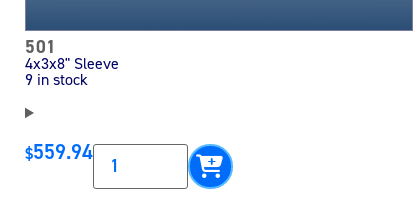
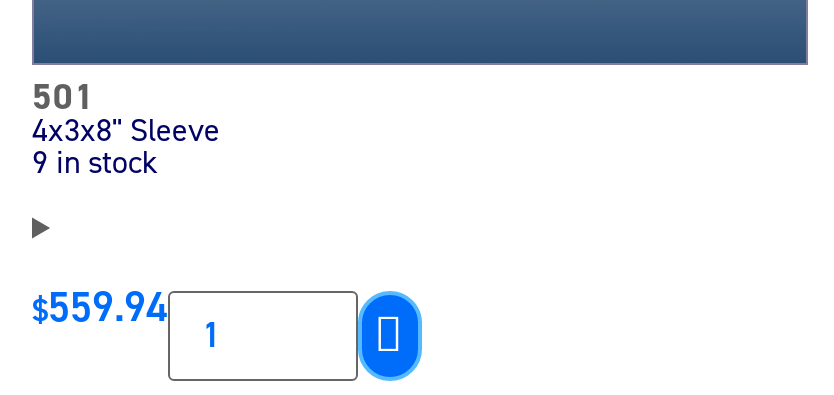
[187,143,234,190] [image] -> [356,290,448,382] [image]

